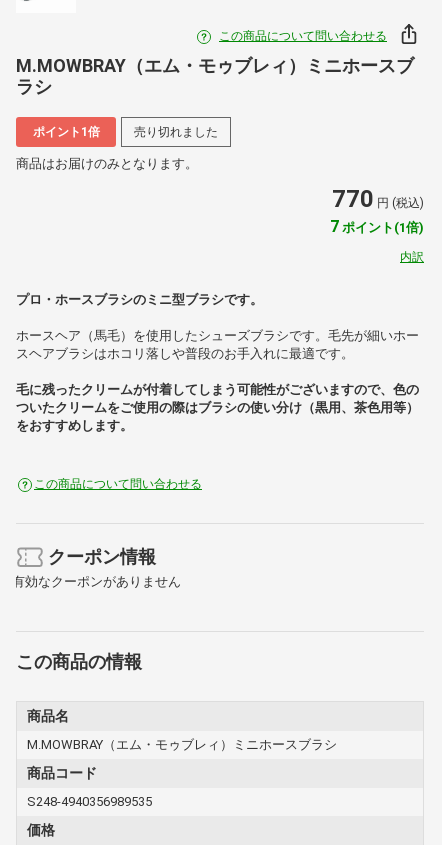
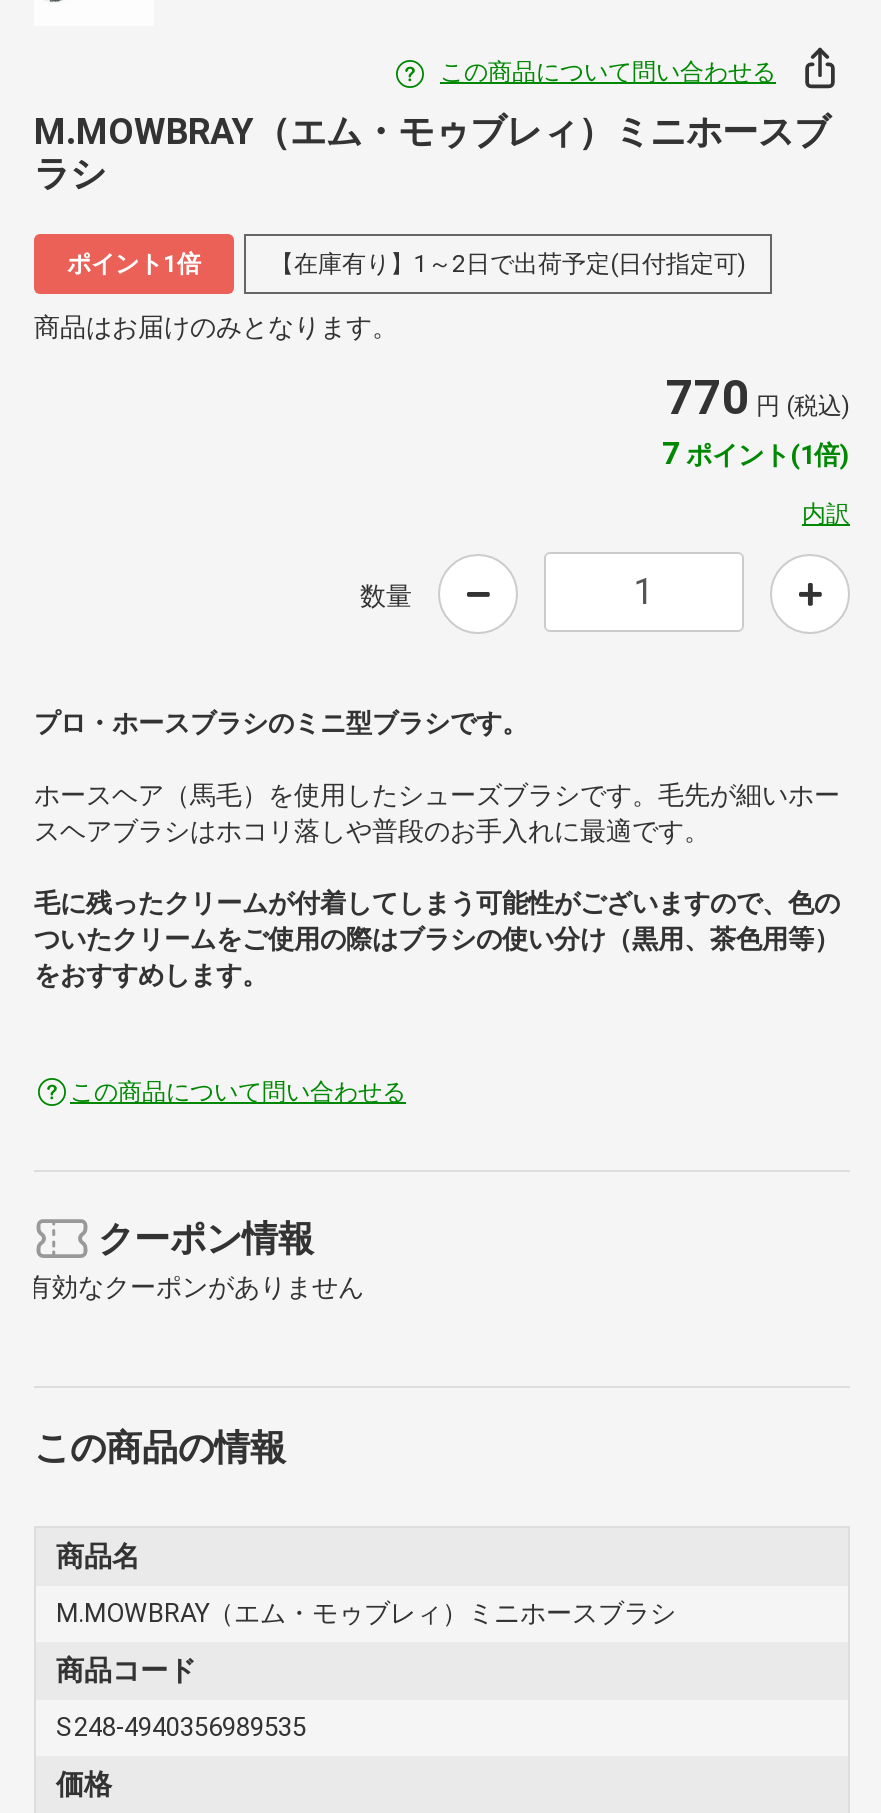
[134,125,218,139] 売り切れました -> [270,250,746,278] 【在庫有り】1～2日で出荷予定(日付指定可)
none -> [360,581,412,611] 数量

